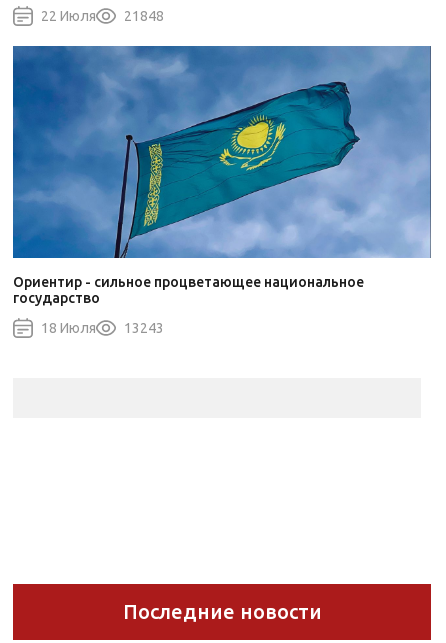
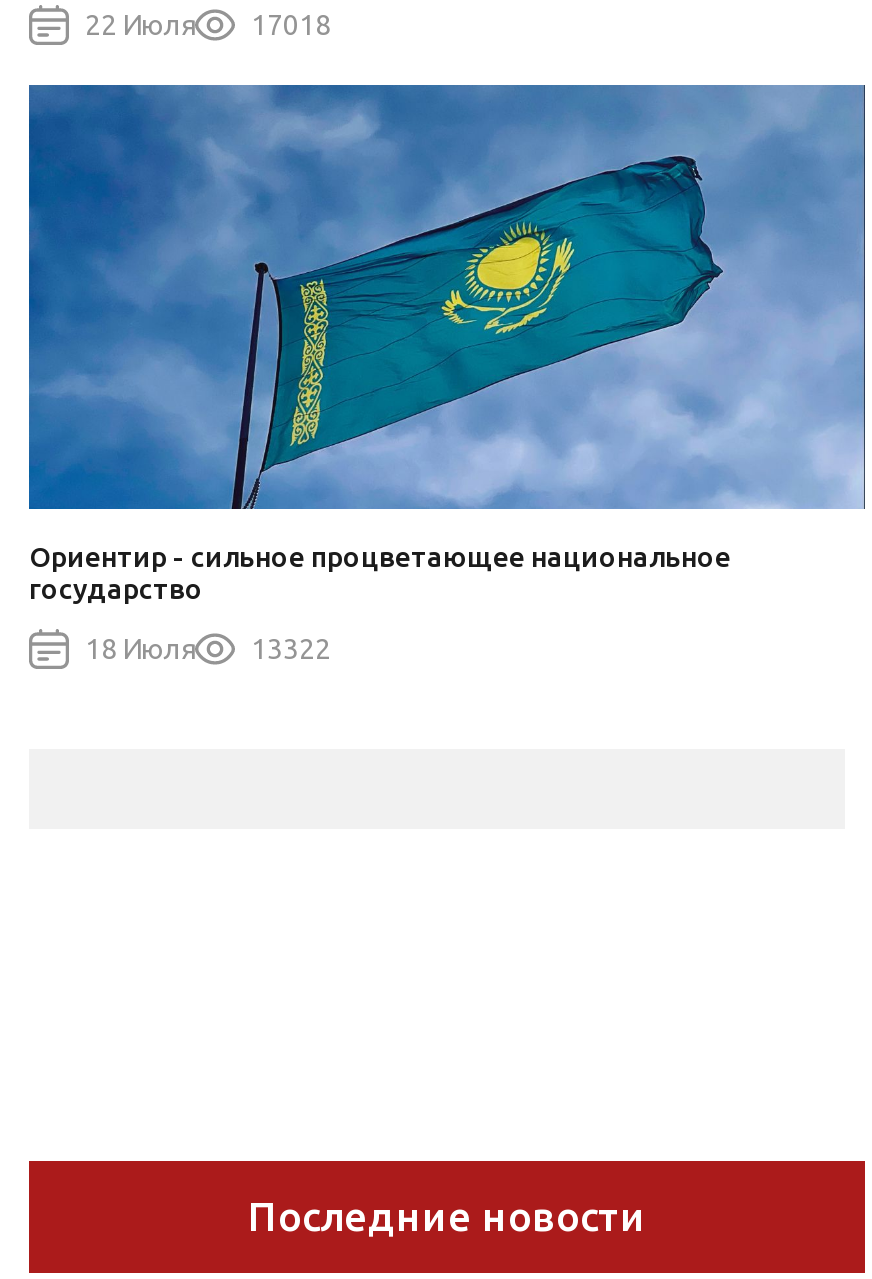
[41,8,164,24] 22 Июля 21848 -> [85,10,331,42] 22 Июля 17018
[41,320,164,336] 18 Июля 13243 -> [85,634,331,666] 18 Июля 13322

